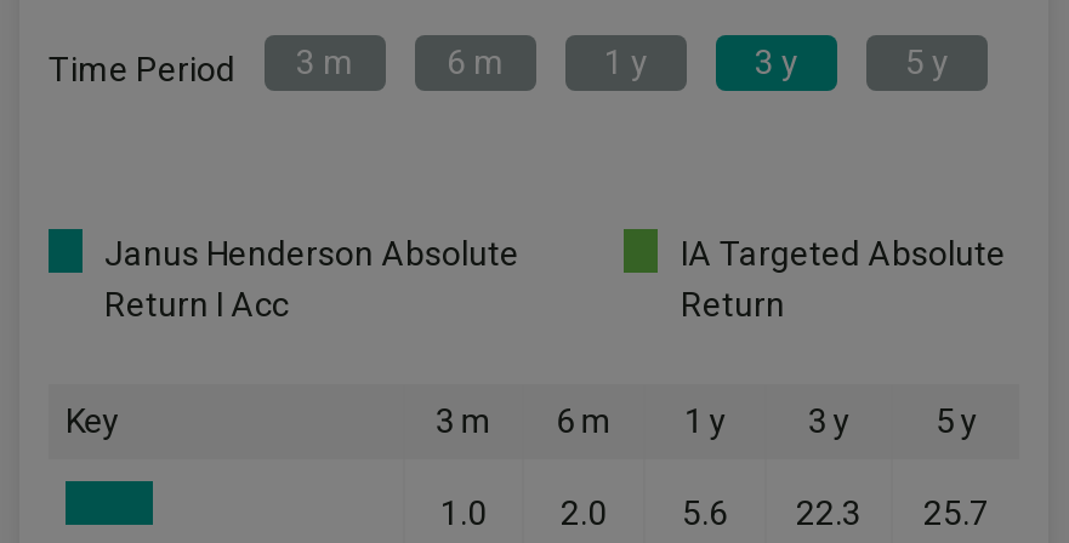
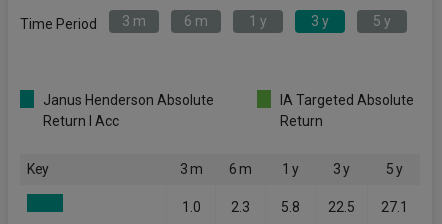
[561,493,607,532] 2.0 -> [231,199,250,215] 2.3
[682,493,728,532] 5.6 -> [281,199,300,215] 5.8
[796,493,862,532] 22.3 -> [328,199,355,215] 22.5
[923,493,989,532] 25.7 -> [380,199,407,215] 27.1

